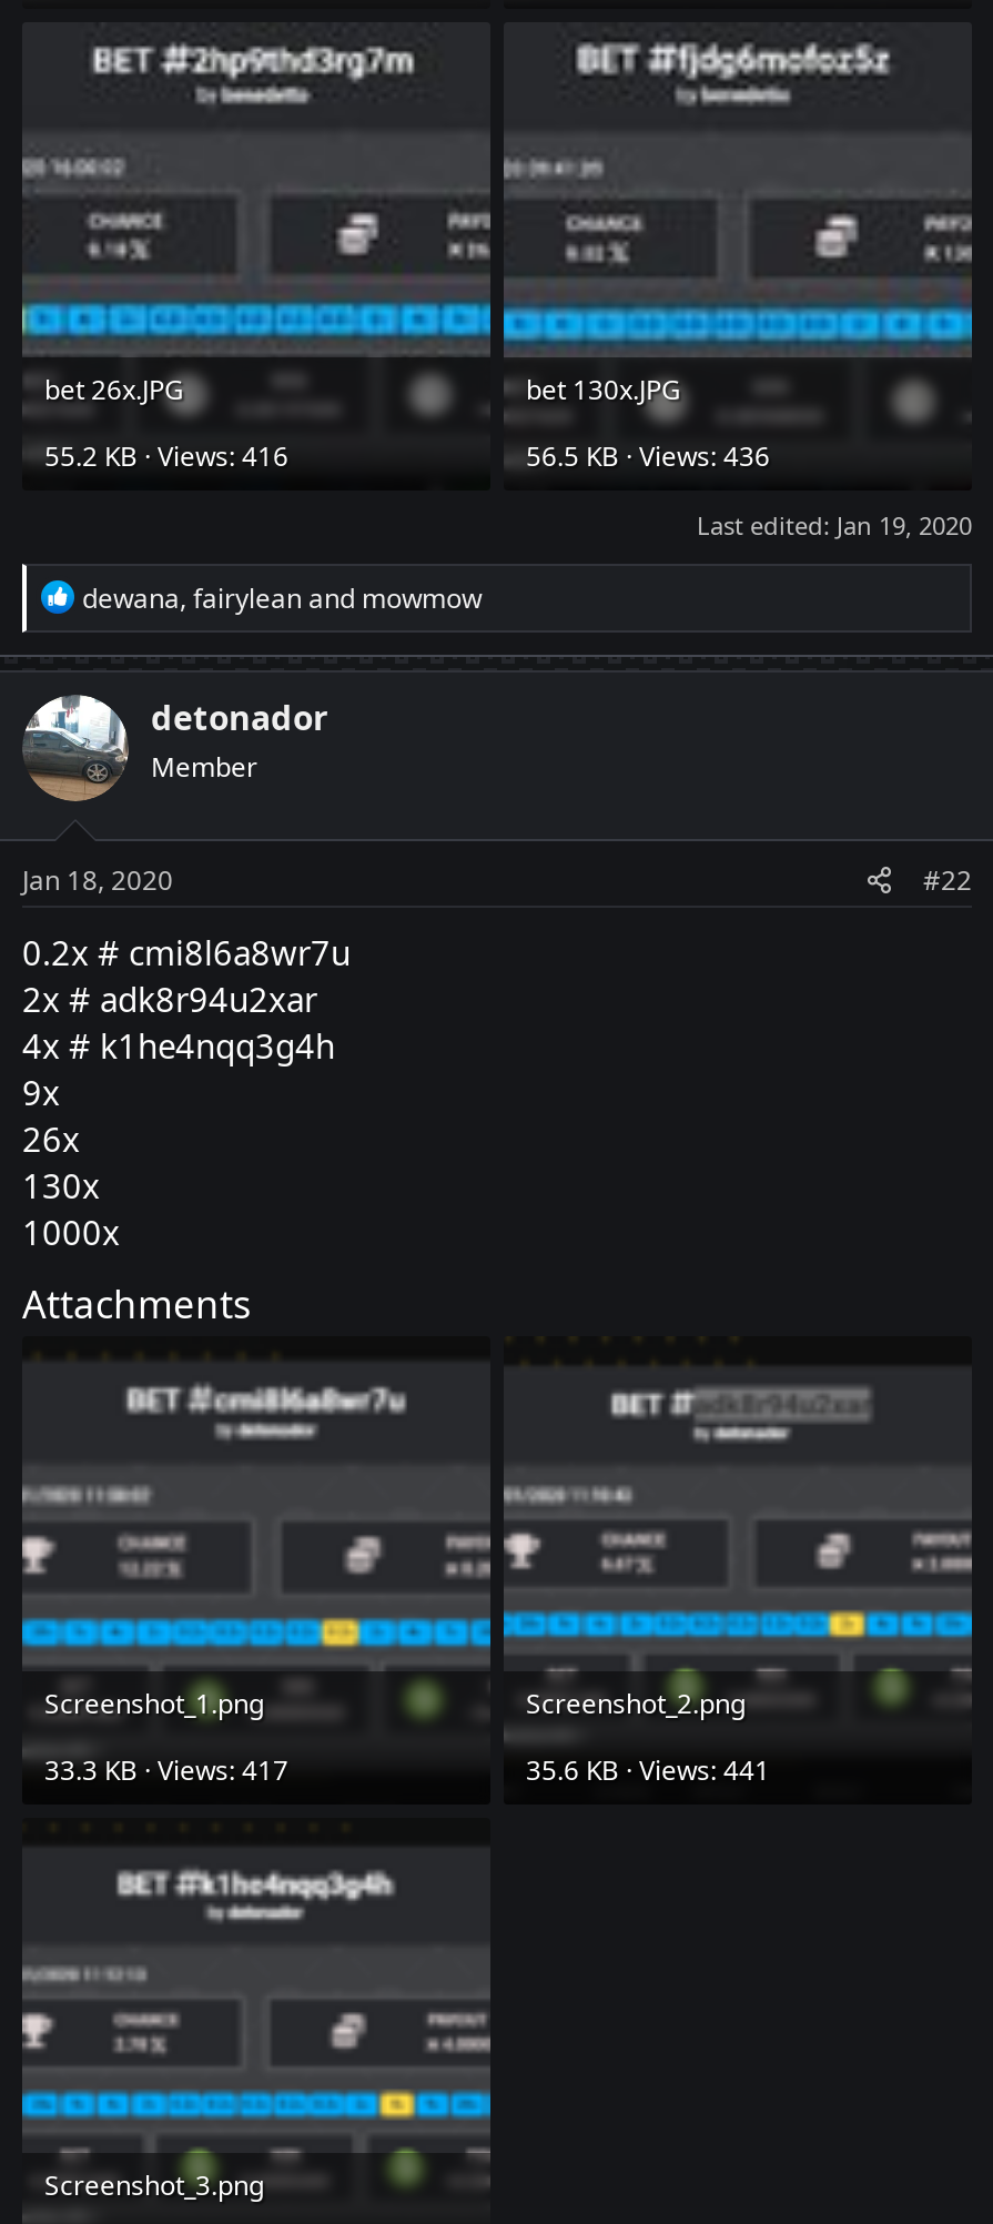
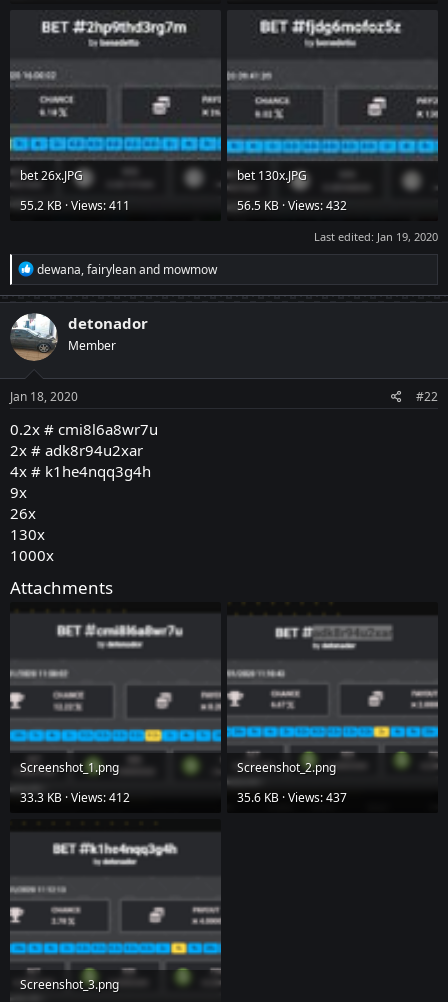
[44,437,288,475] 55.2 KB · Views: 416 -> [20,197,130,214] 55.2 KB · Views: 411
[526,437,770,475] 56.5 KB · Views: 436 -> [237,197,347,214] 56.5 KB · Views: 432
[44,1751,288,1789] 33.3 KB · Views: 417 -> [20,789,130,806] 33.3 KB · Views: 412
[526,1751,770,1789] 35.6 KB · Views: 441 -> [237,789,347,806] 35.6 KB · Views: 437

